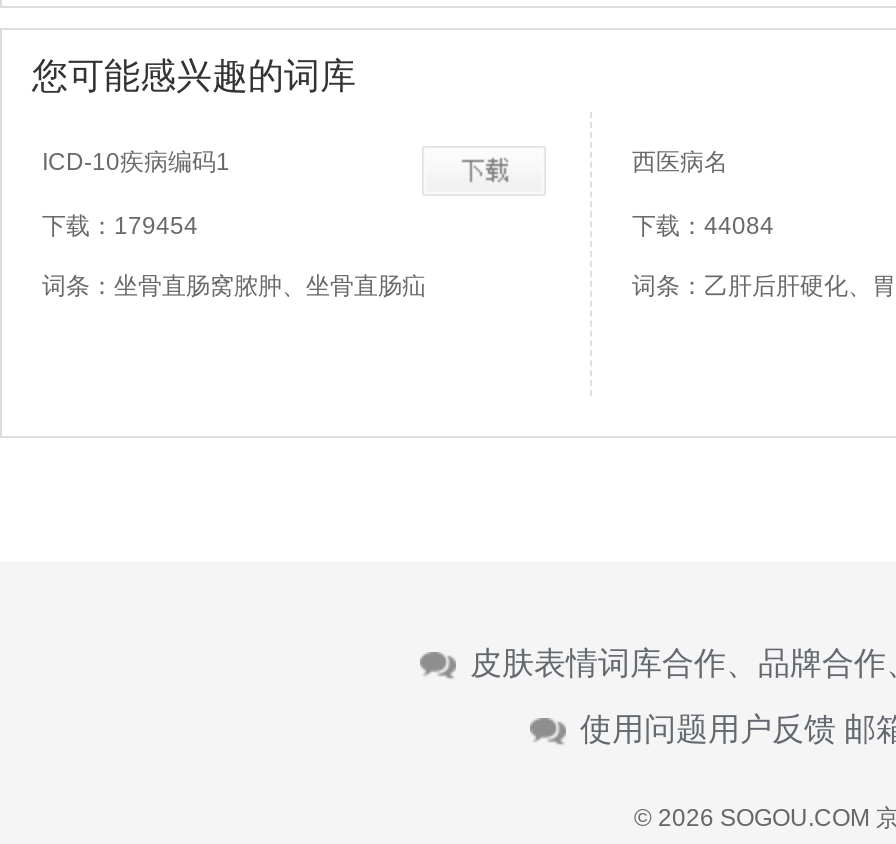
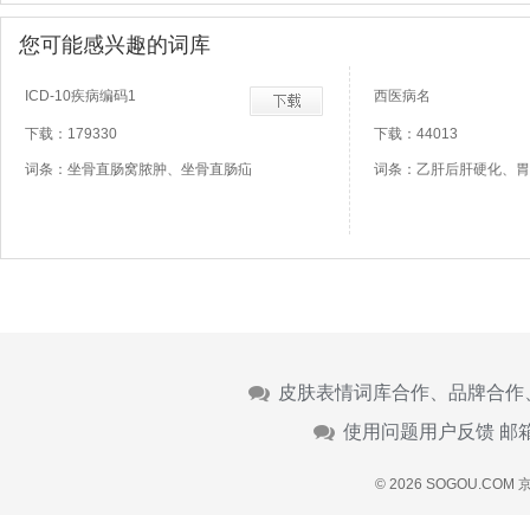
[42,212,198,240] 下载：179454 -> [25,125,117,142] 下载：179330
[632,212,774,240] 下载：44084 -> [374,125,458,142] 下载：44013

